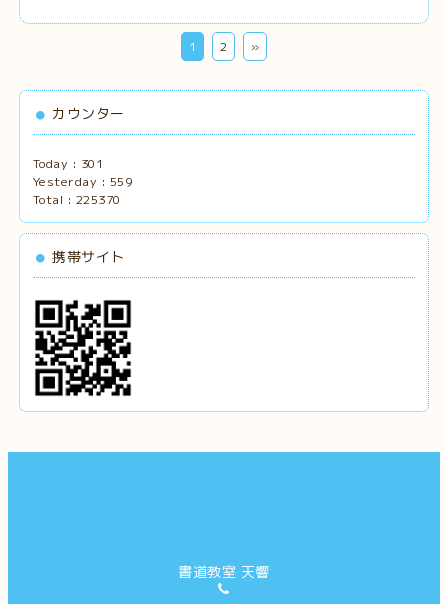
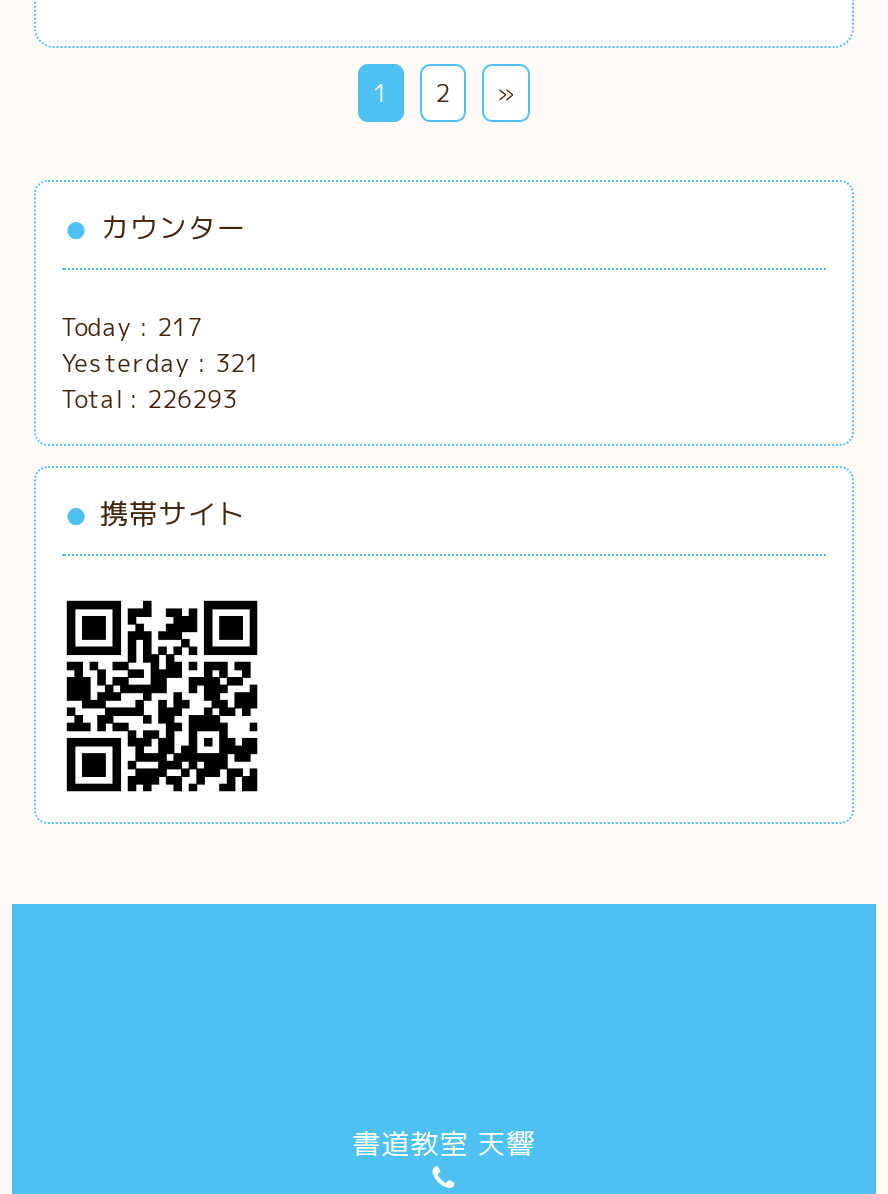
[33,155,103,172] Today : 301 -> [62,311,203,345] Today : 217
[33,173,132,190] Yesterday : 559 -> [62,347,261,381] Yesterday : 321
[33,191,121,208] Total : 225370 -> [62,383,238,417] Total : 226293

